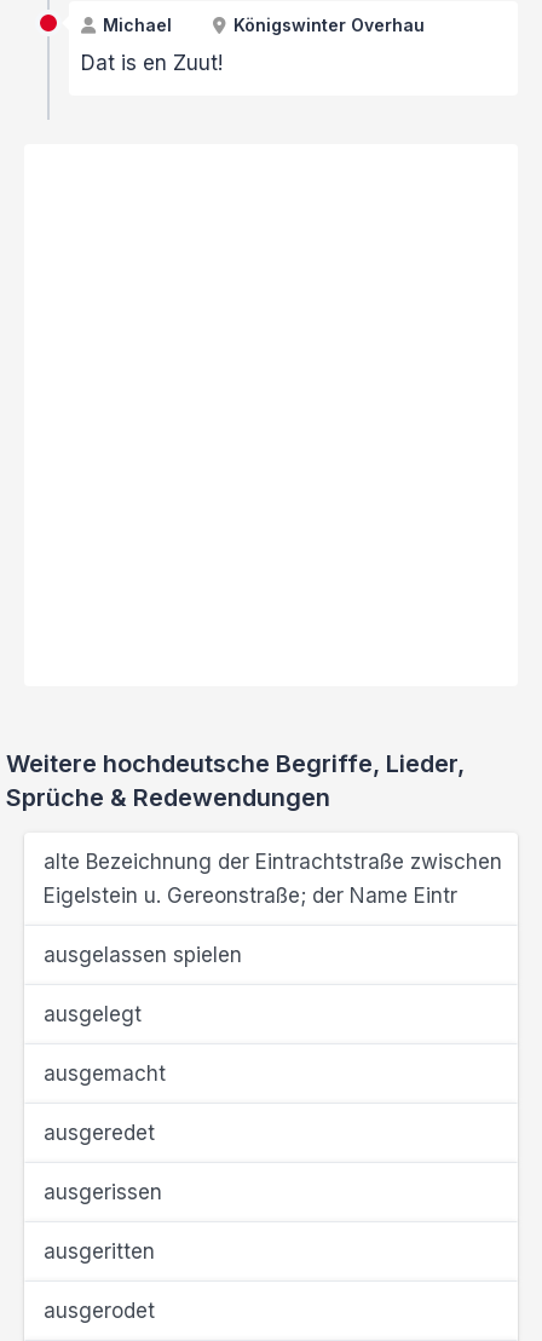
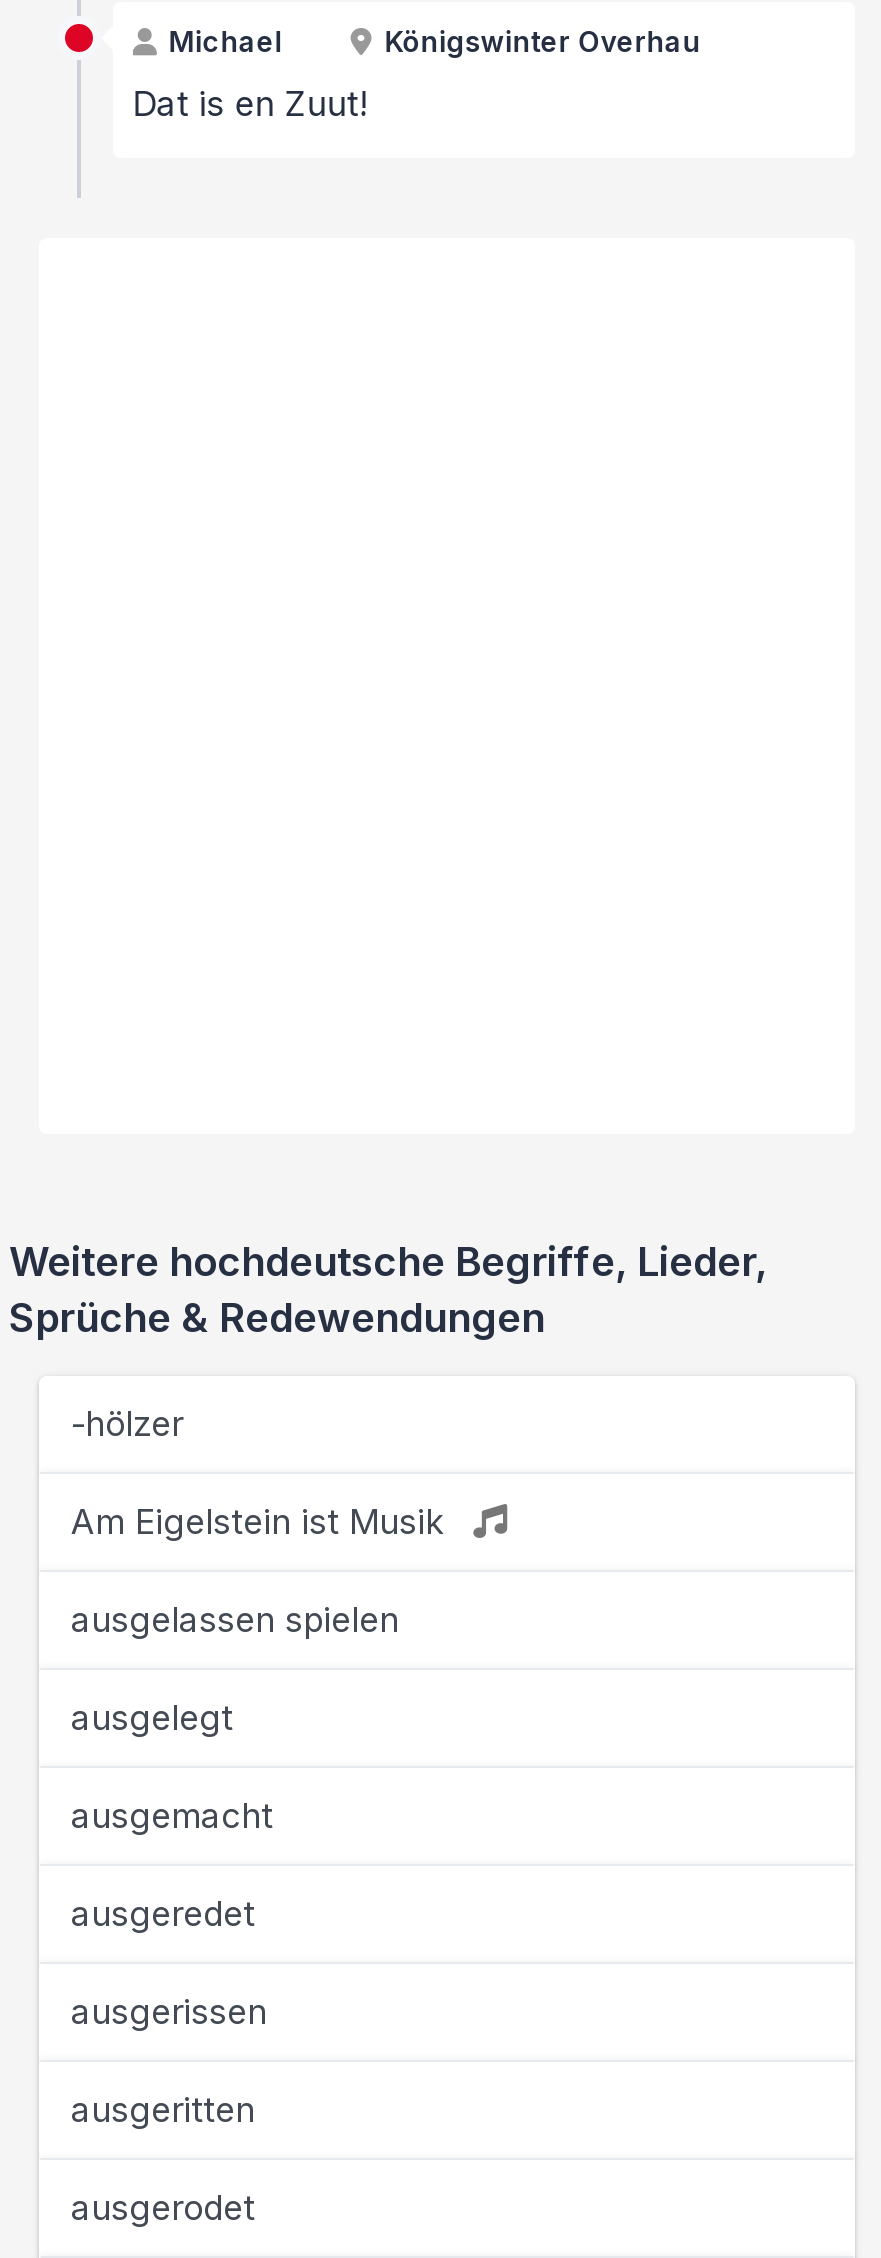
[44,850,502,908] alte Bezeichnung der Eintrachtstraße zwischen | Eigelstein u. Gereonstraße; der Name Eintr -> [71,1404,453,1542] -hölzer | Am Eigelstein ist Musik

